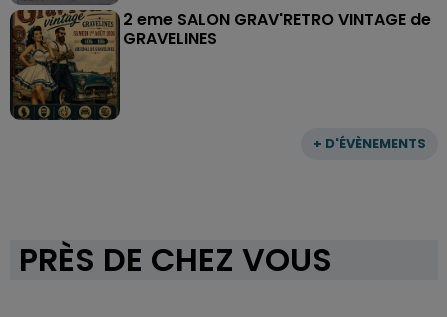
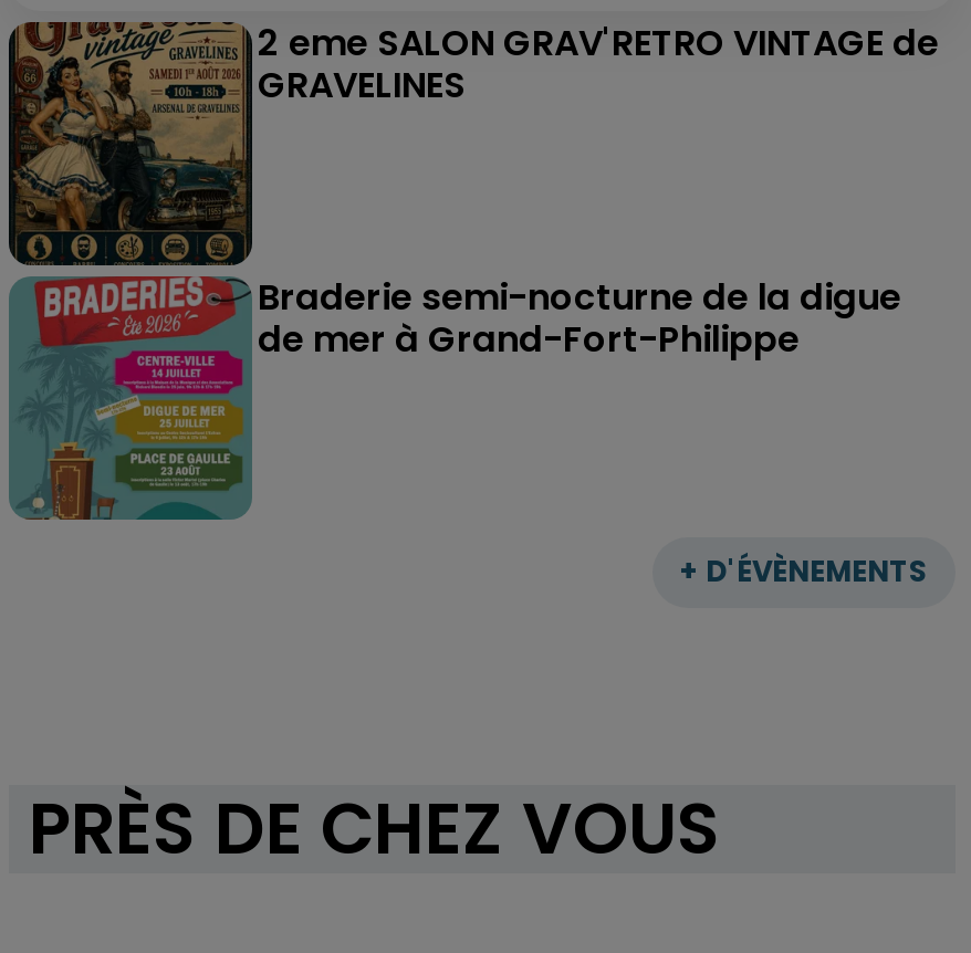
none -> [11,271,901,522] [image] | Braderie semi-nocturne de la digue | de mer à Grand-Fort-Philippe

